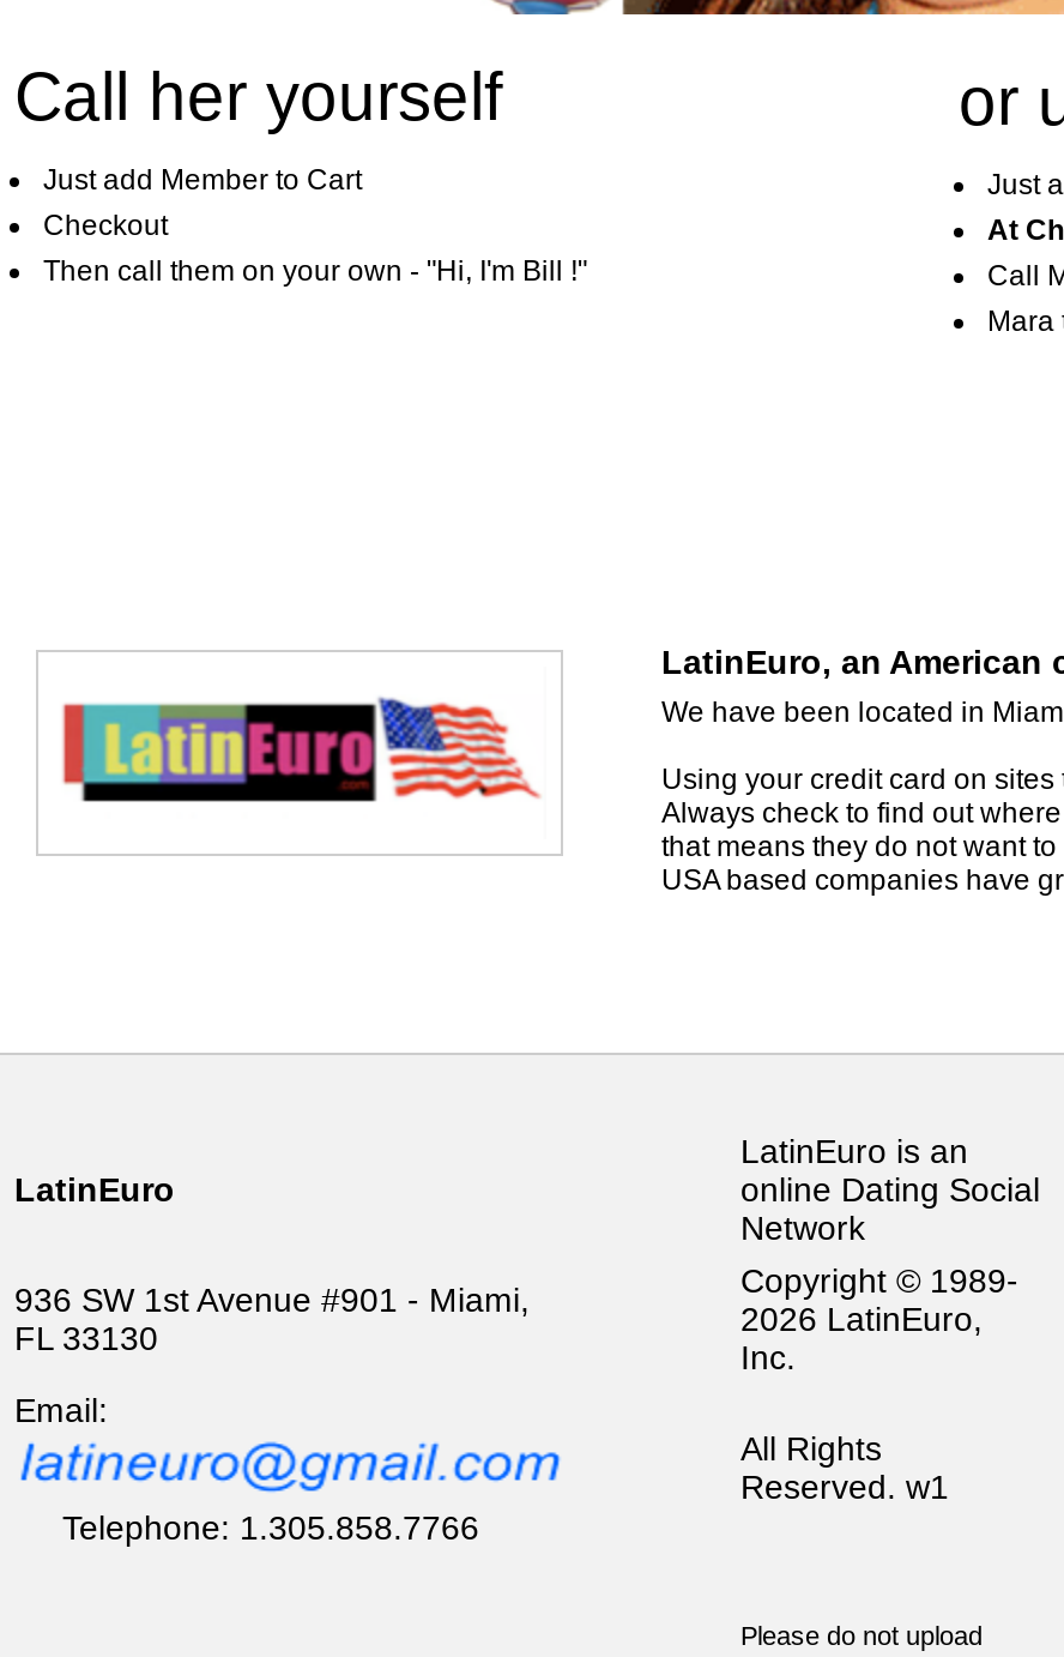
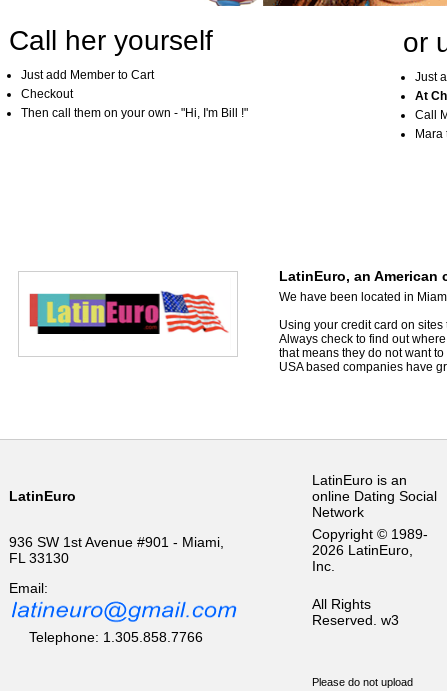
[740,1468,949,1506] Reserved. w1 -> [312,612,399,628] Reserved. w3

